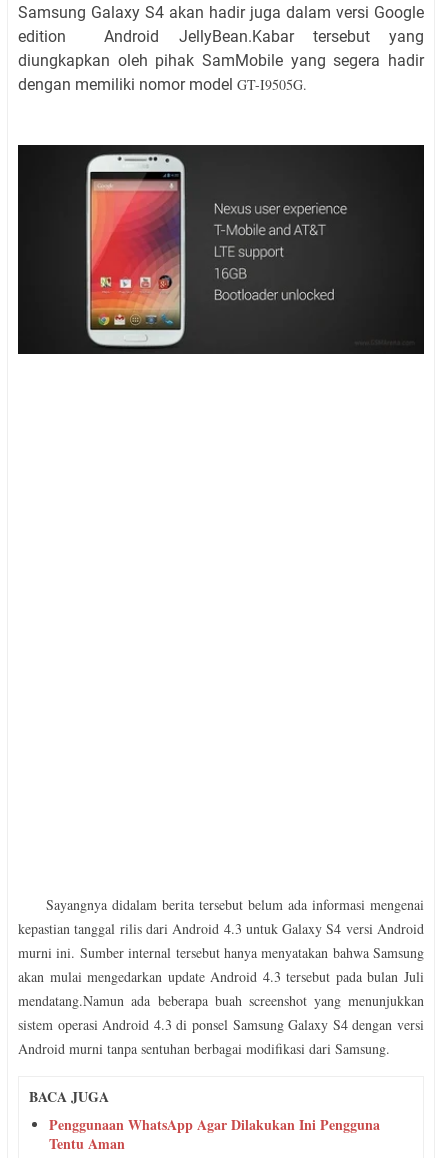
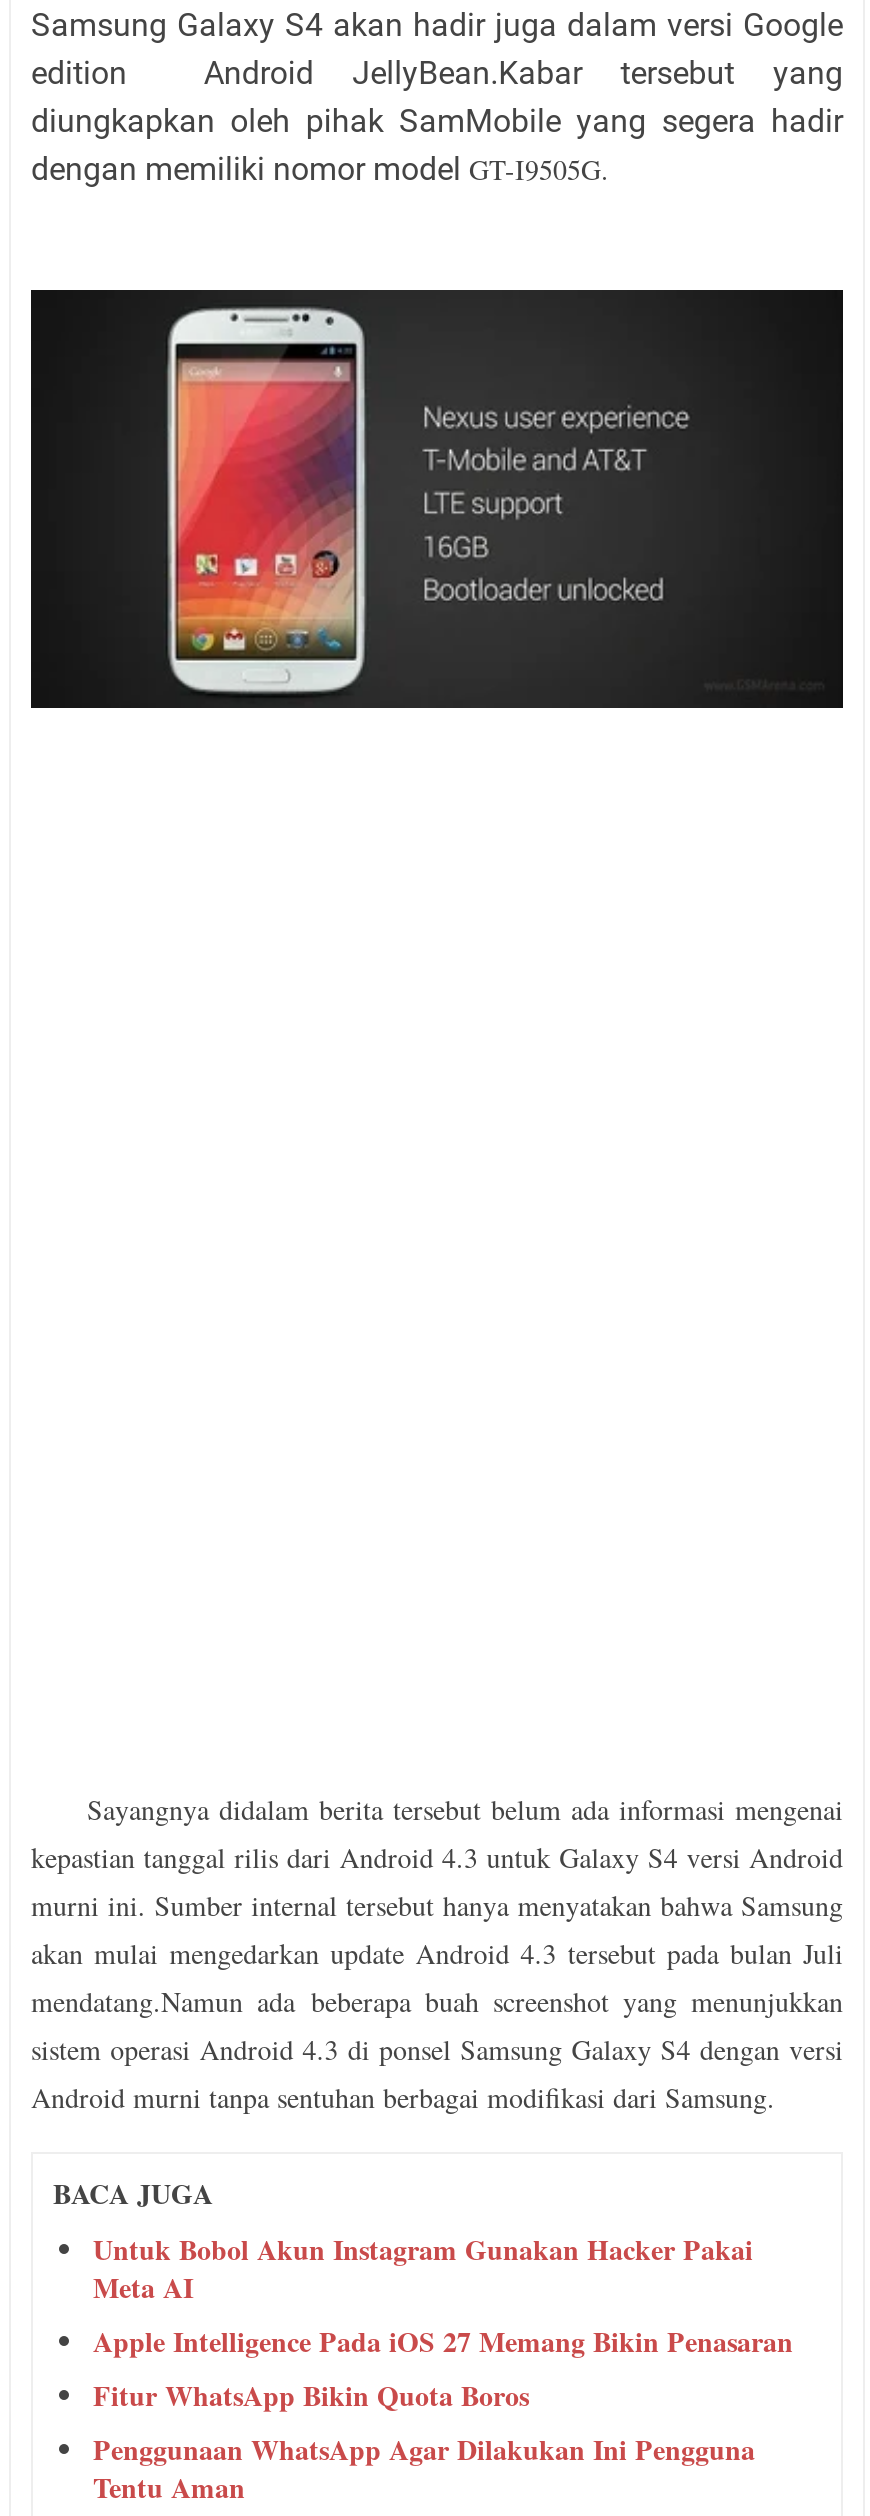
none -> [93,2229,793,2417] Untuk Bobol Akun Instagram Gunakan Hacker Pakai | Meta AI | Apple Intelligence Pada iOS 27 Memang Bikin Penasaran | Fitur WhatsApp Bikin Quota Boros

